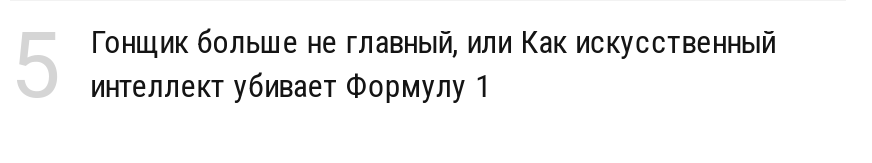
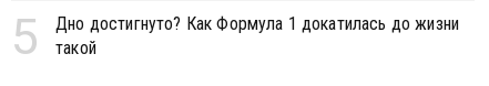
[90,24,775,106] Гонщик больше не главный, или Как искусственный | интеллект убивает Формулу 1 -> [56,13,459,58] Дно достигнуто? Как Формула 1 докатилась до жизни | такой

